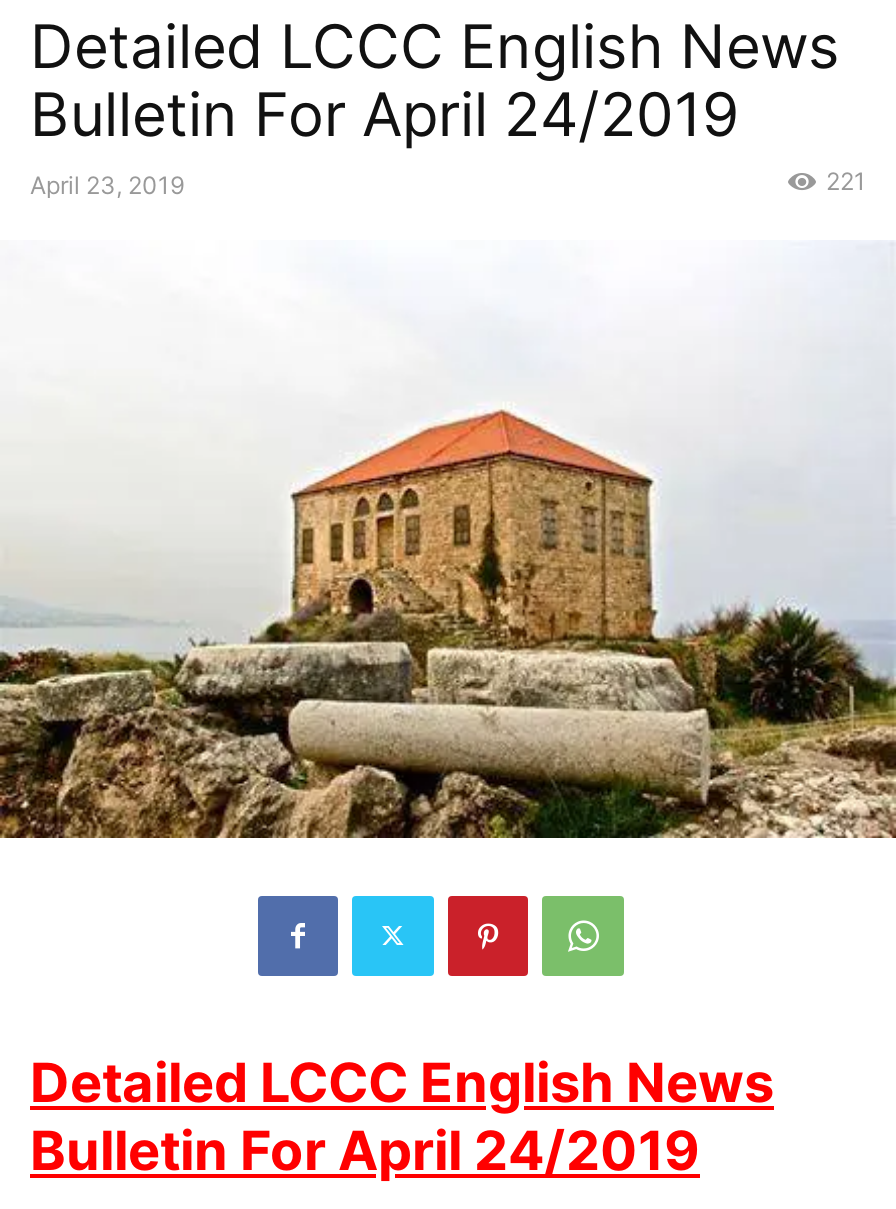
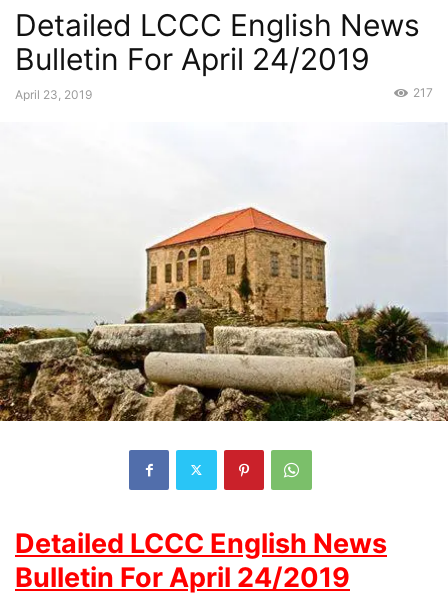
[826,166,866,196] 221 -> [413,85,433,100] 217

